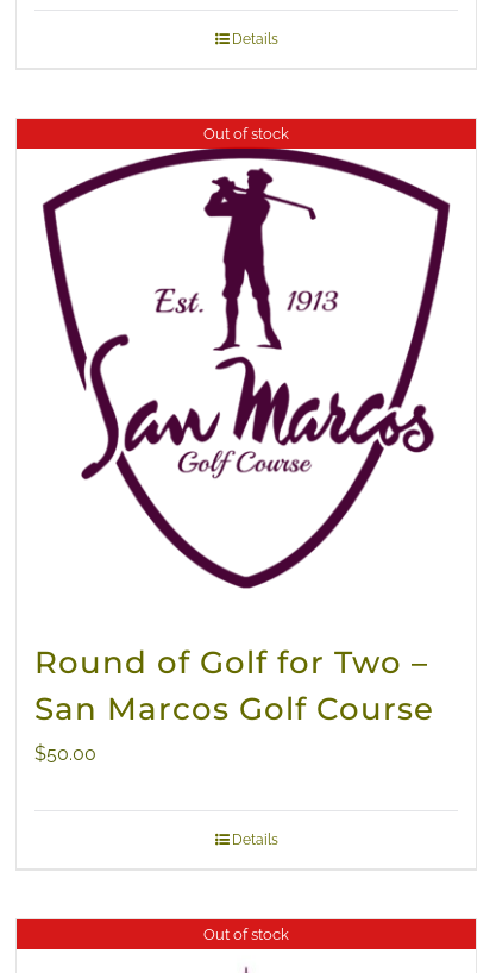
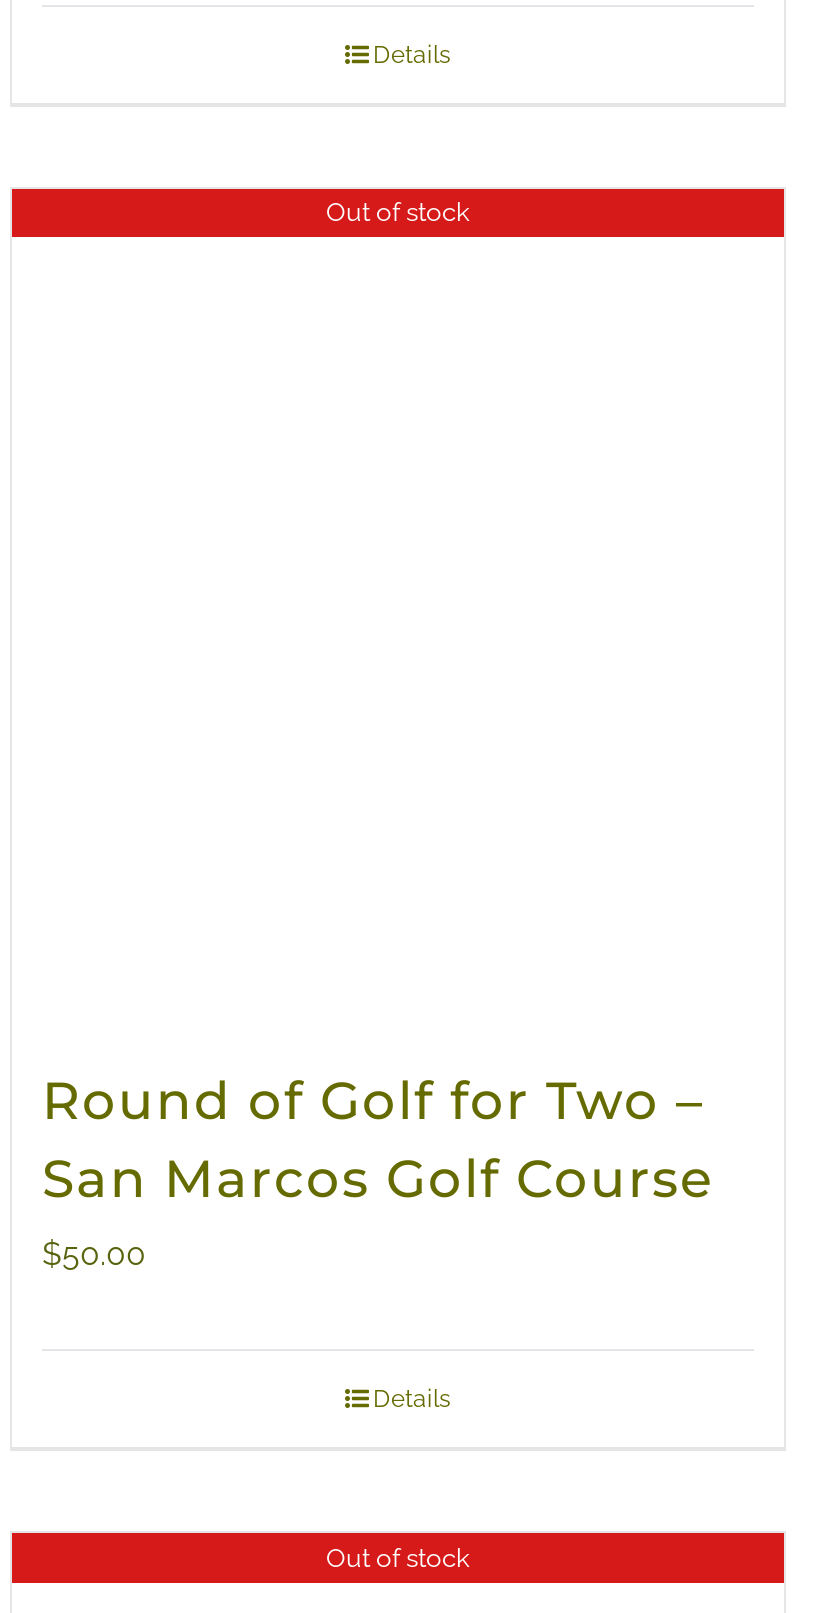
[42,147,451,590] [image] -> none

